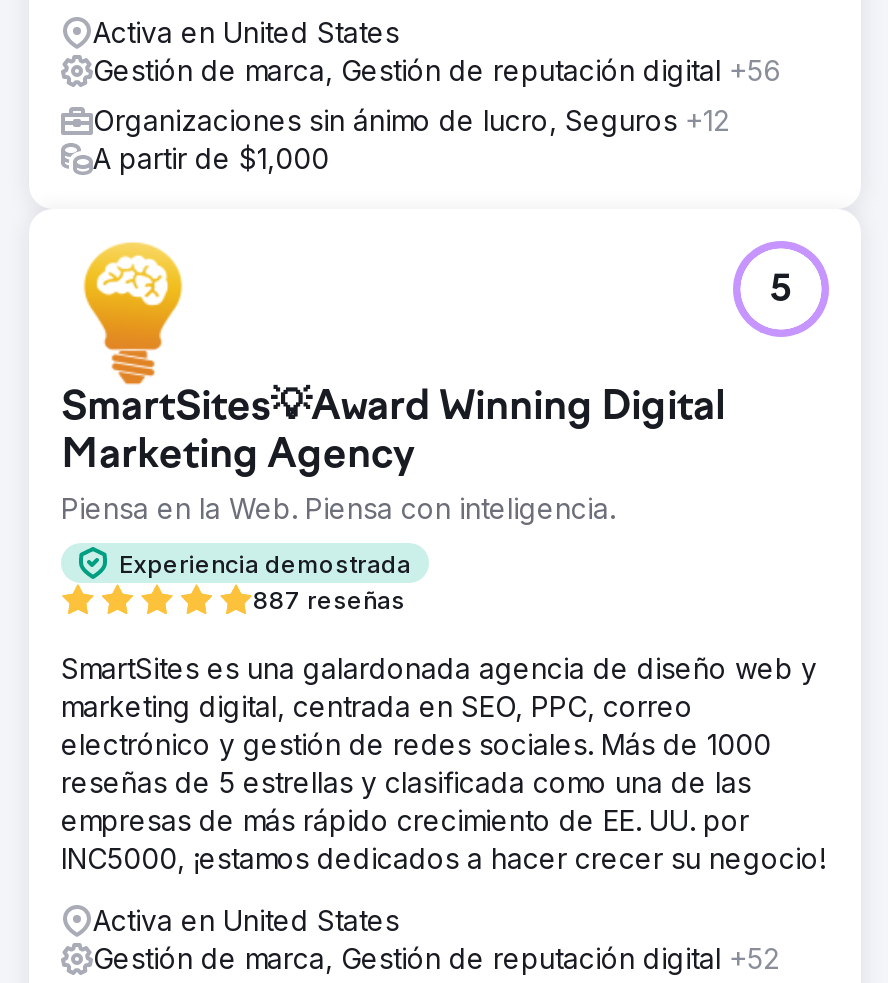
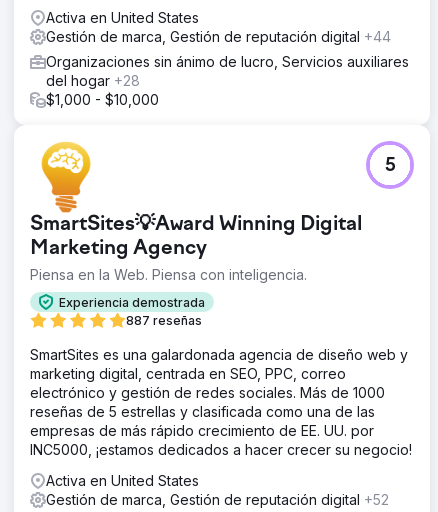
[93,53,781,87] Gestión de marca, Gestión de reputación digital +56 -> [46,28,391,45] Gestión de marca, Gestión de reputación digital +44
[93,103,729,175] Organizaciones sin ánimo de lucro, Seguros +12 | A partir de $1,000 -> [46,53,409,108] Organizaciones sin ánimo de lucro, Servicios auxiliares | del hogar +28 | $1,000 - $10,000

